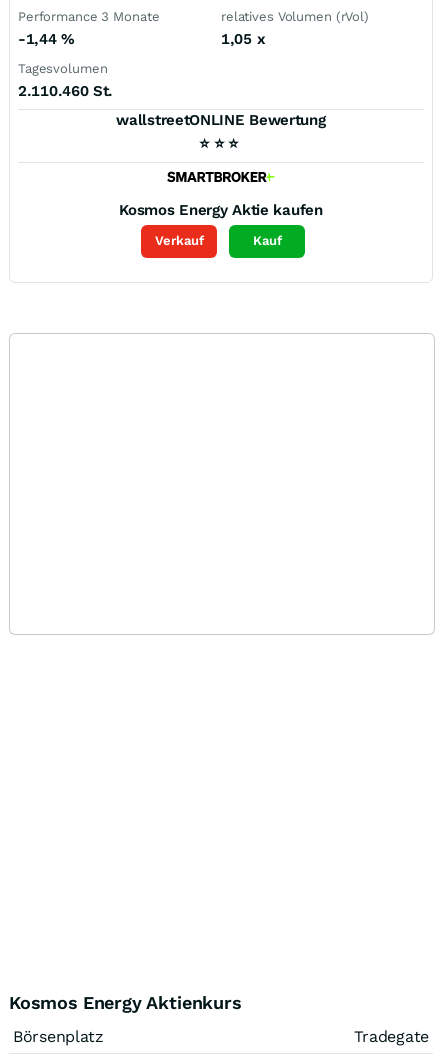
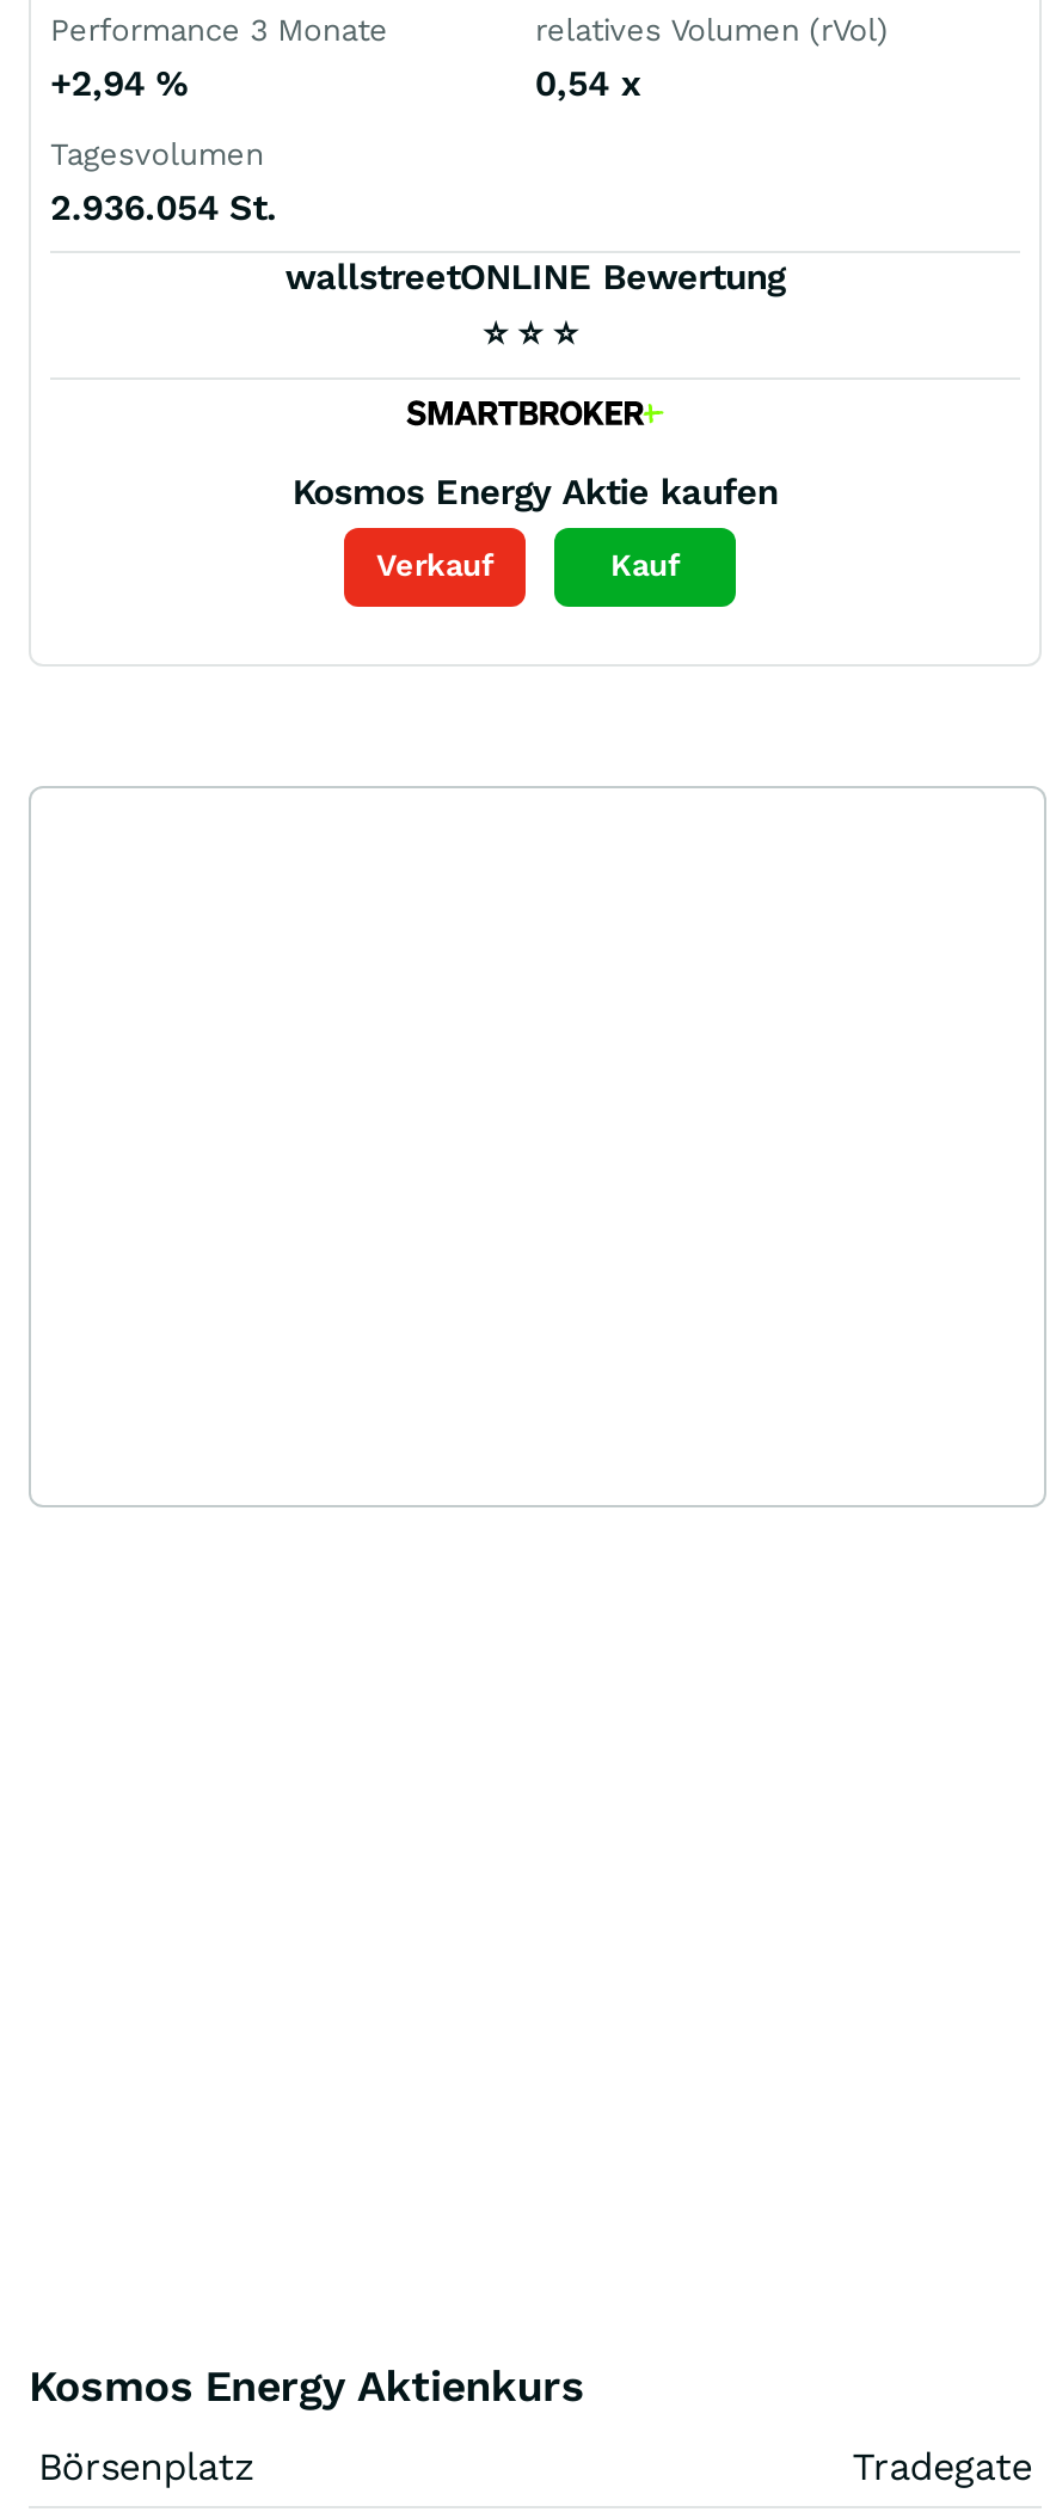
[18,30,75,48] -1,44% -> [50,62,188,105] +2,94%
[221,30,265,48] 1,05 x -> [535,62,641,105] 0,54 x
[18,82,113,100] 2.110.460 St. -> [50,186,277,229] 2.936.054 St.

